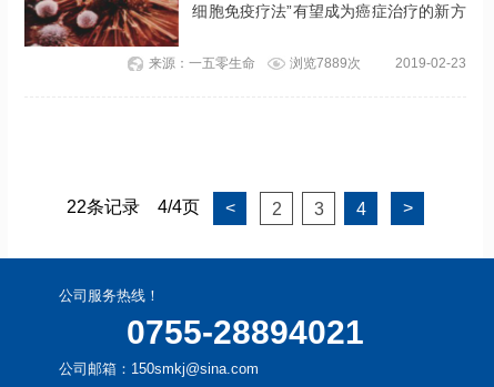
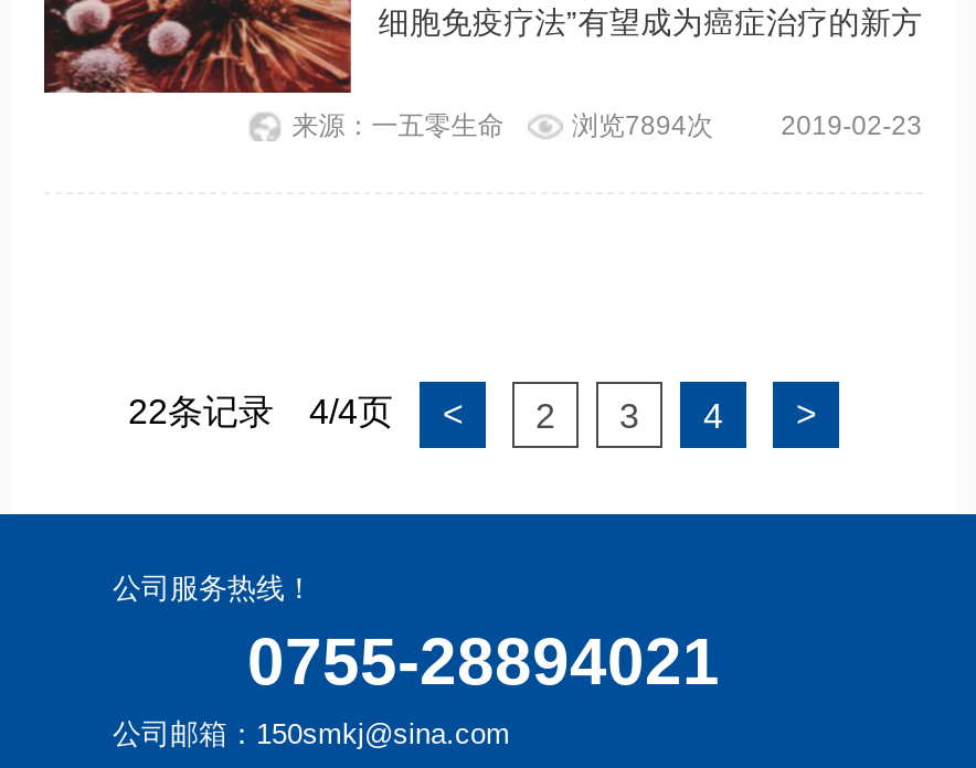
[290,55,361,71] 浏览7889次 -> [572,110,713,141] 浏览7894次

